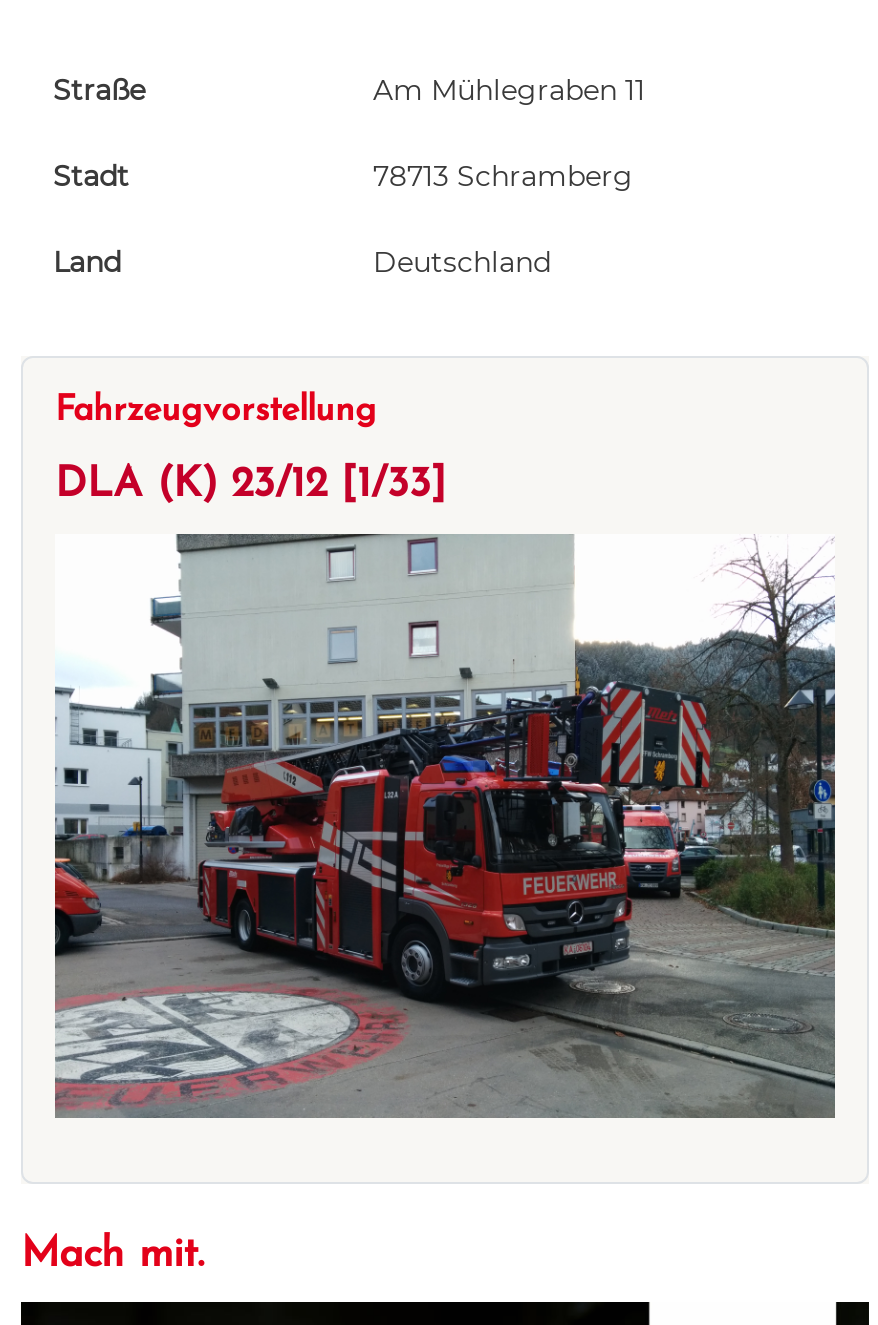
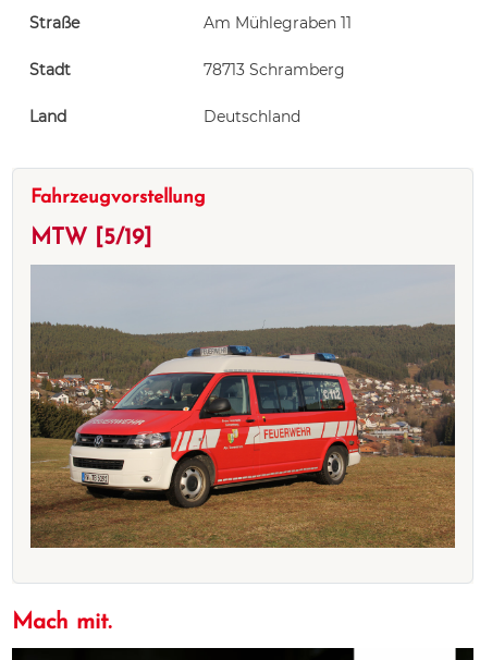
[55,465,447,507] DLA (K) 23/12 [1/33] -> [30,227,152,250] MTW [5/19]
[53,532,835,1118] [image] -> [29,265,455,549] [image]

